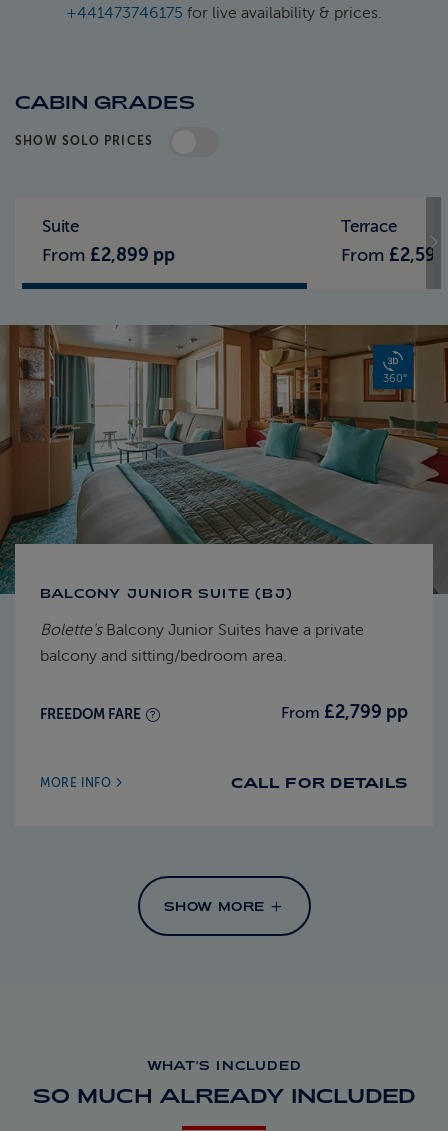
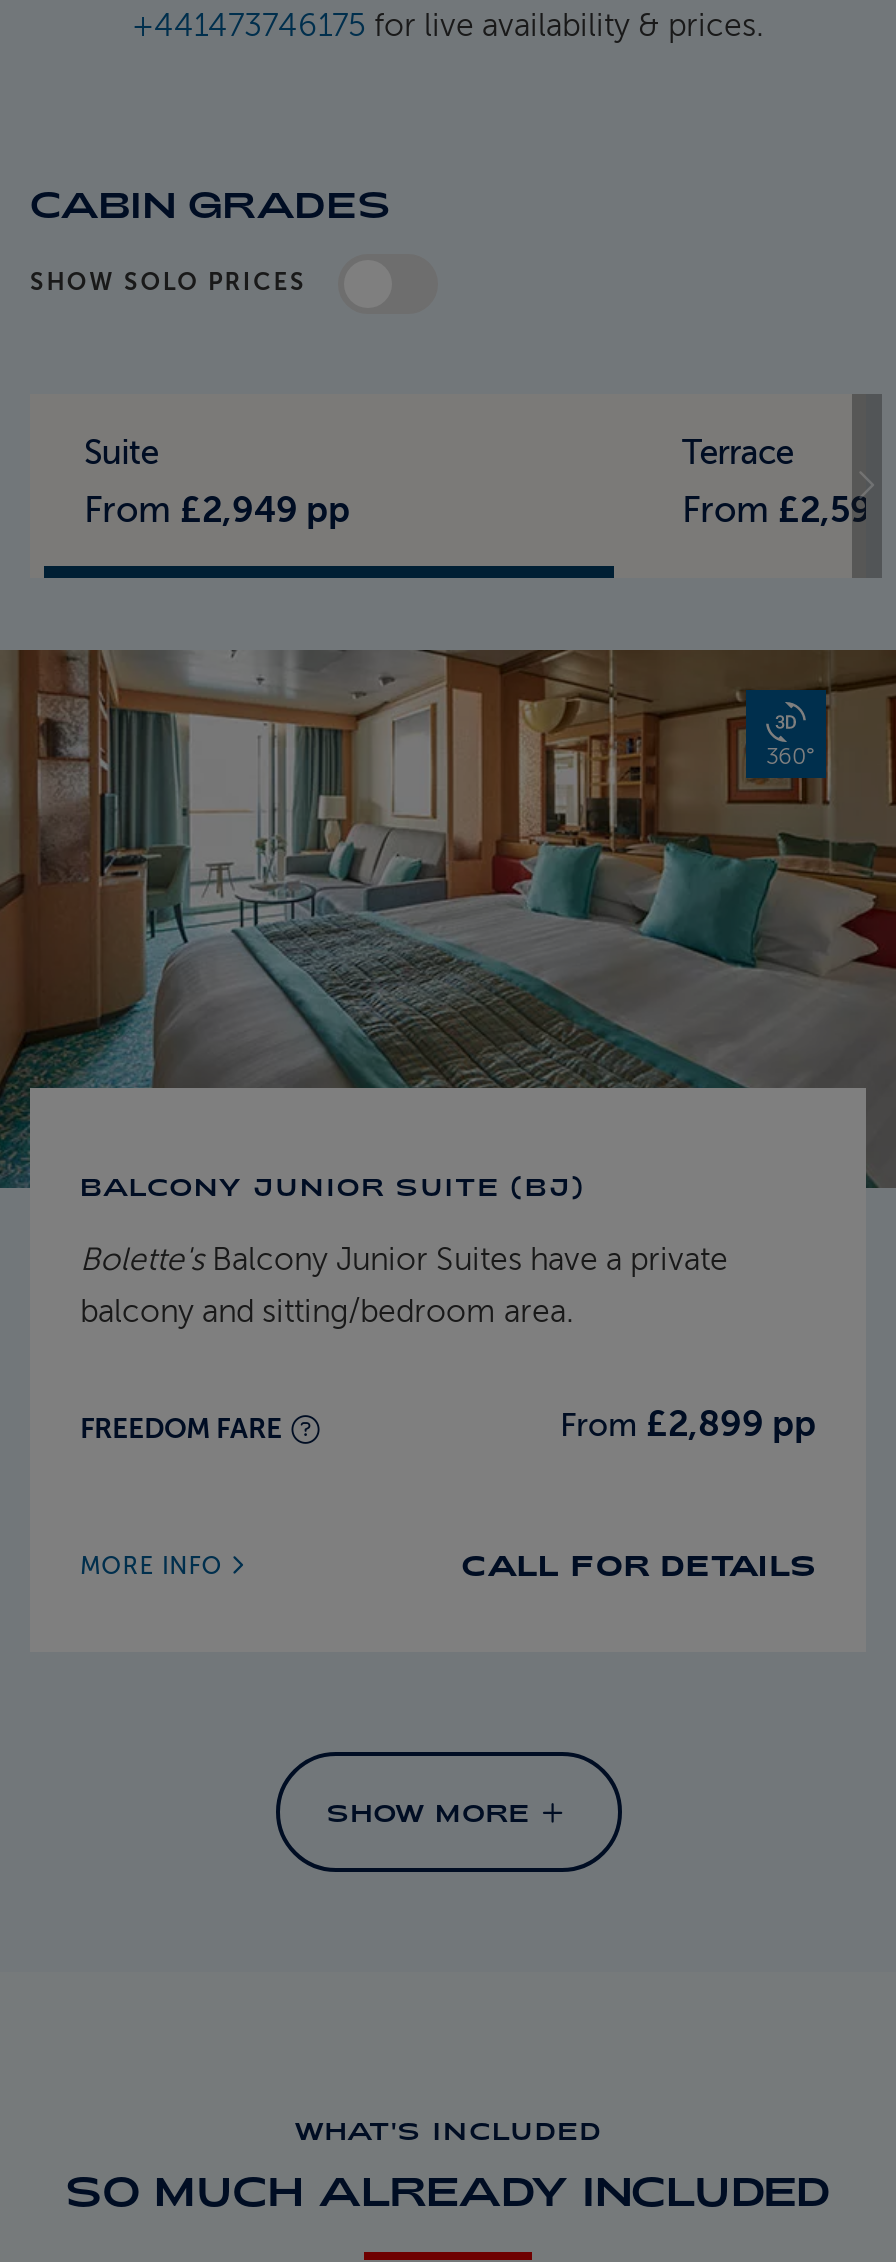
[42,245,175,265] From £2,899 pp -> [84,491,350,531] From £2,949 pp
[281,702,408,722] From £2,799 pp -> [560,1404,816,1444] From £2,899 pp

